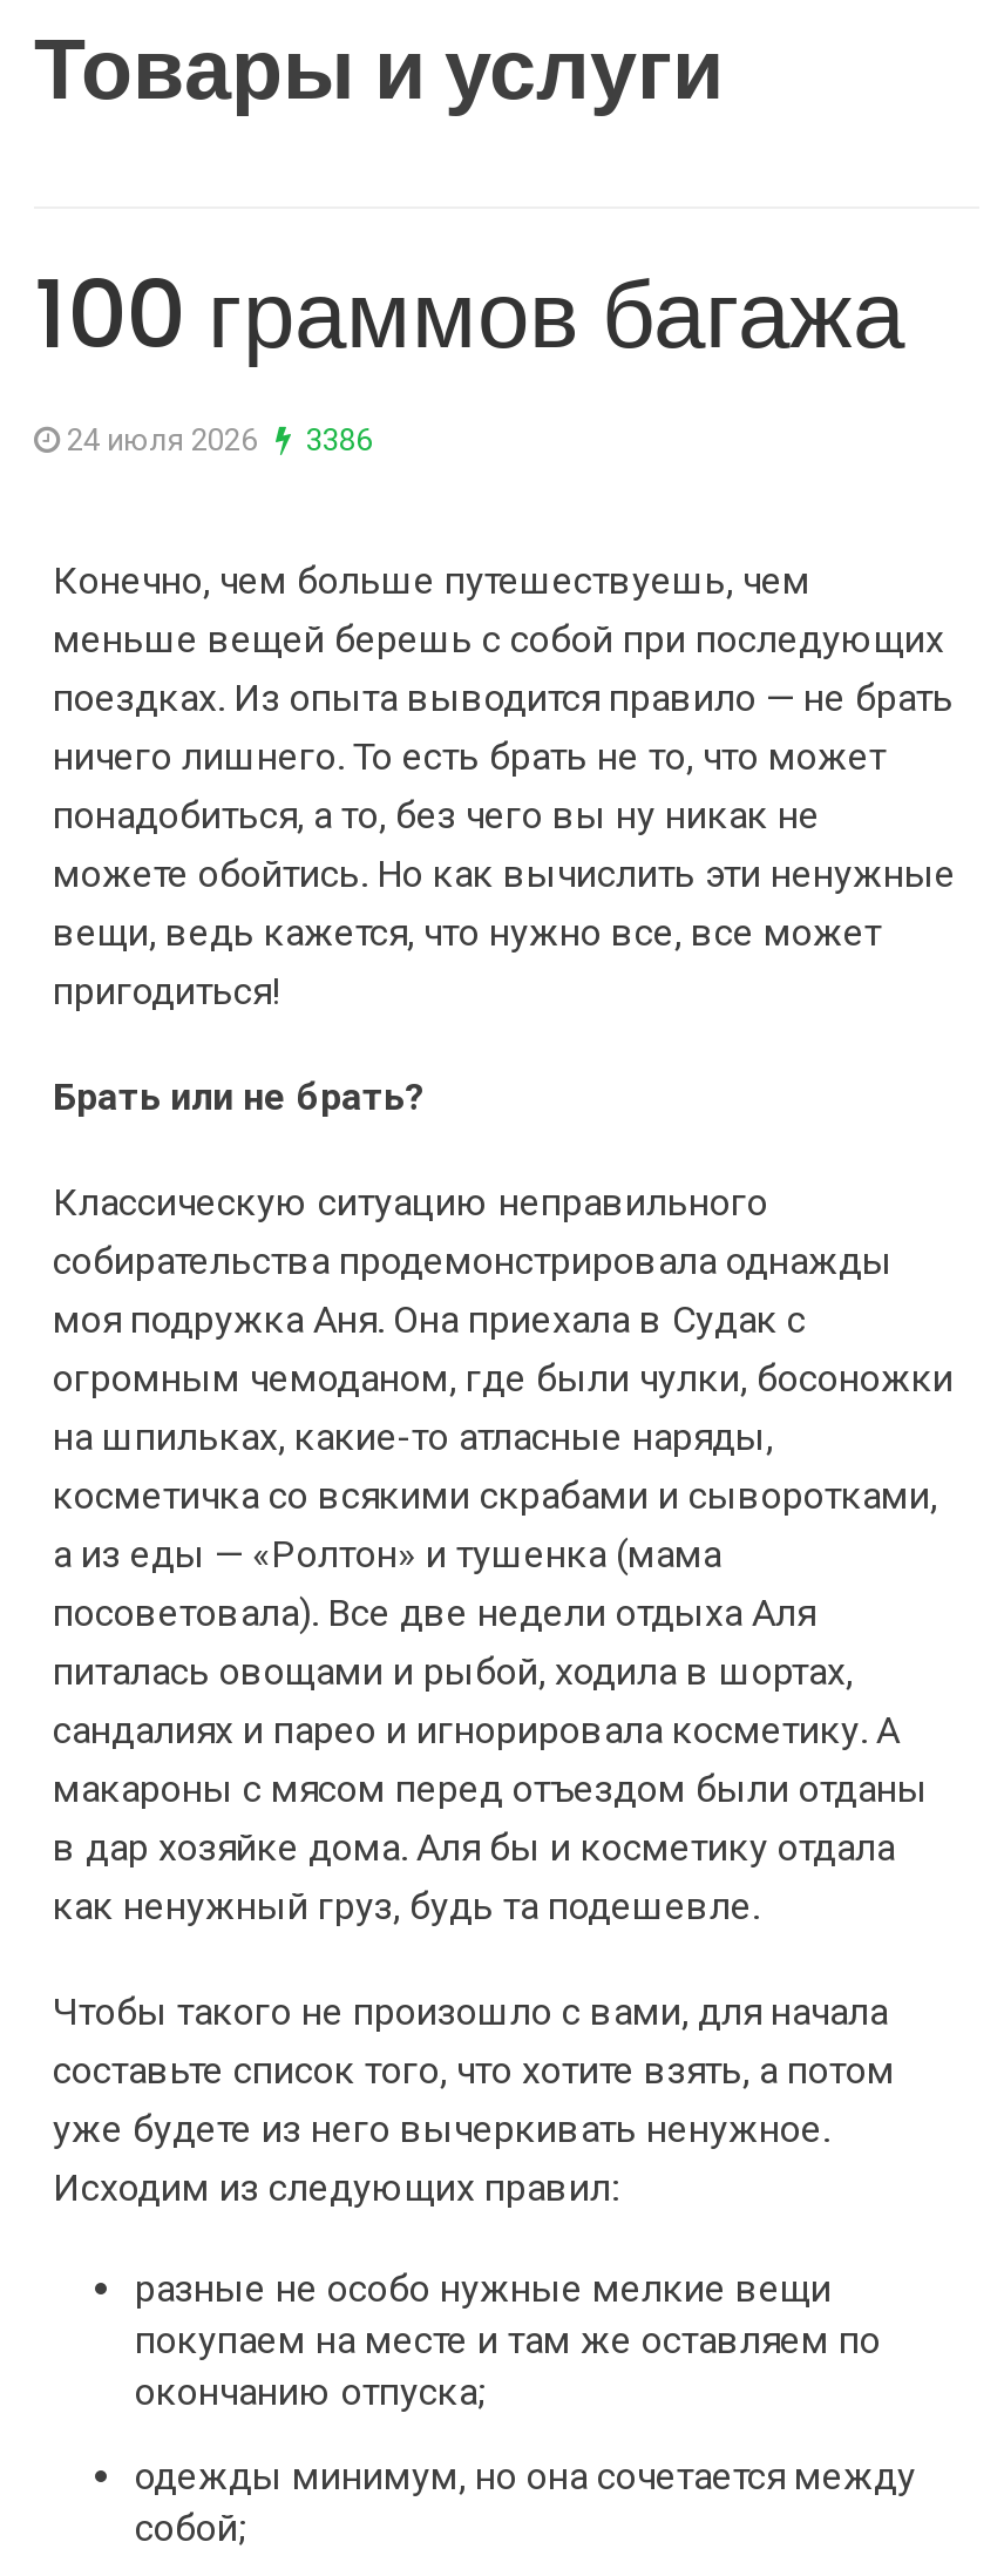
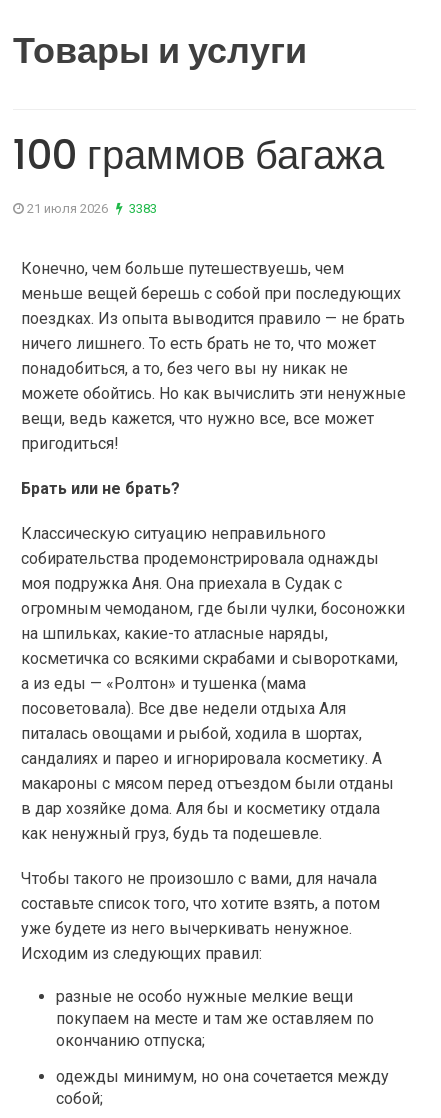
[60,422,264,457] 24 июля 2026 -> [24,201,111,216] 21 июля 2026
[299,422,372,457] 3386 -> [126,201,157,216] 3383

